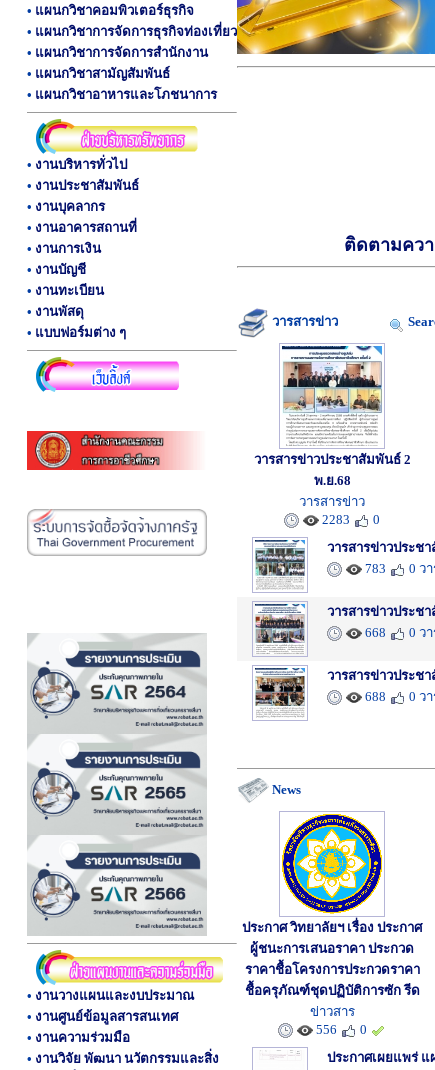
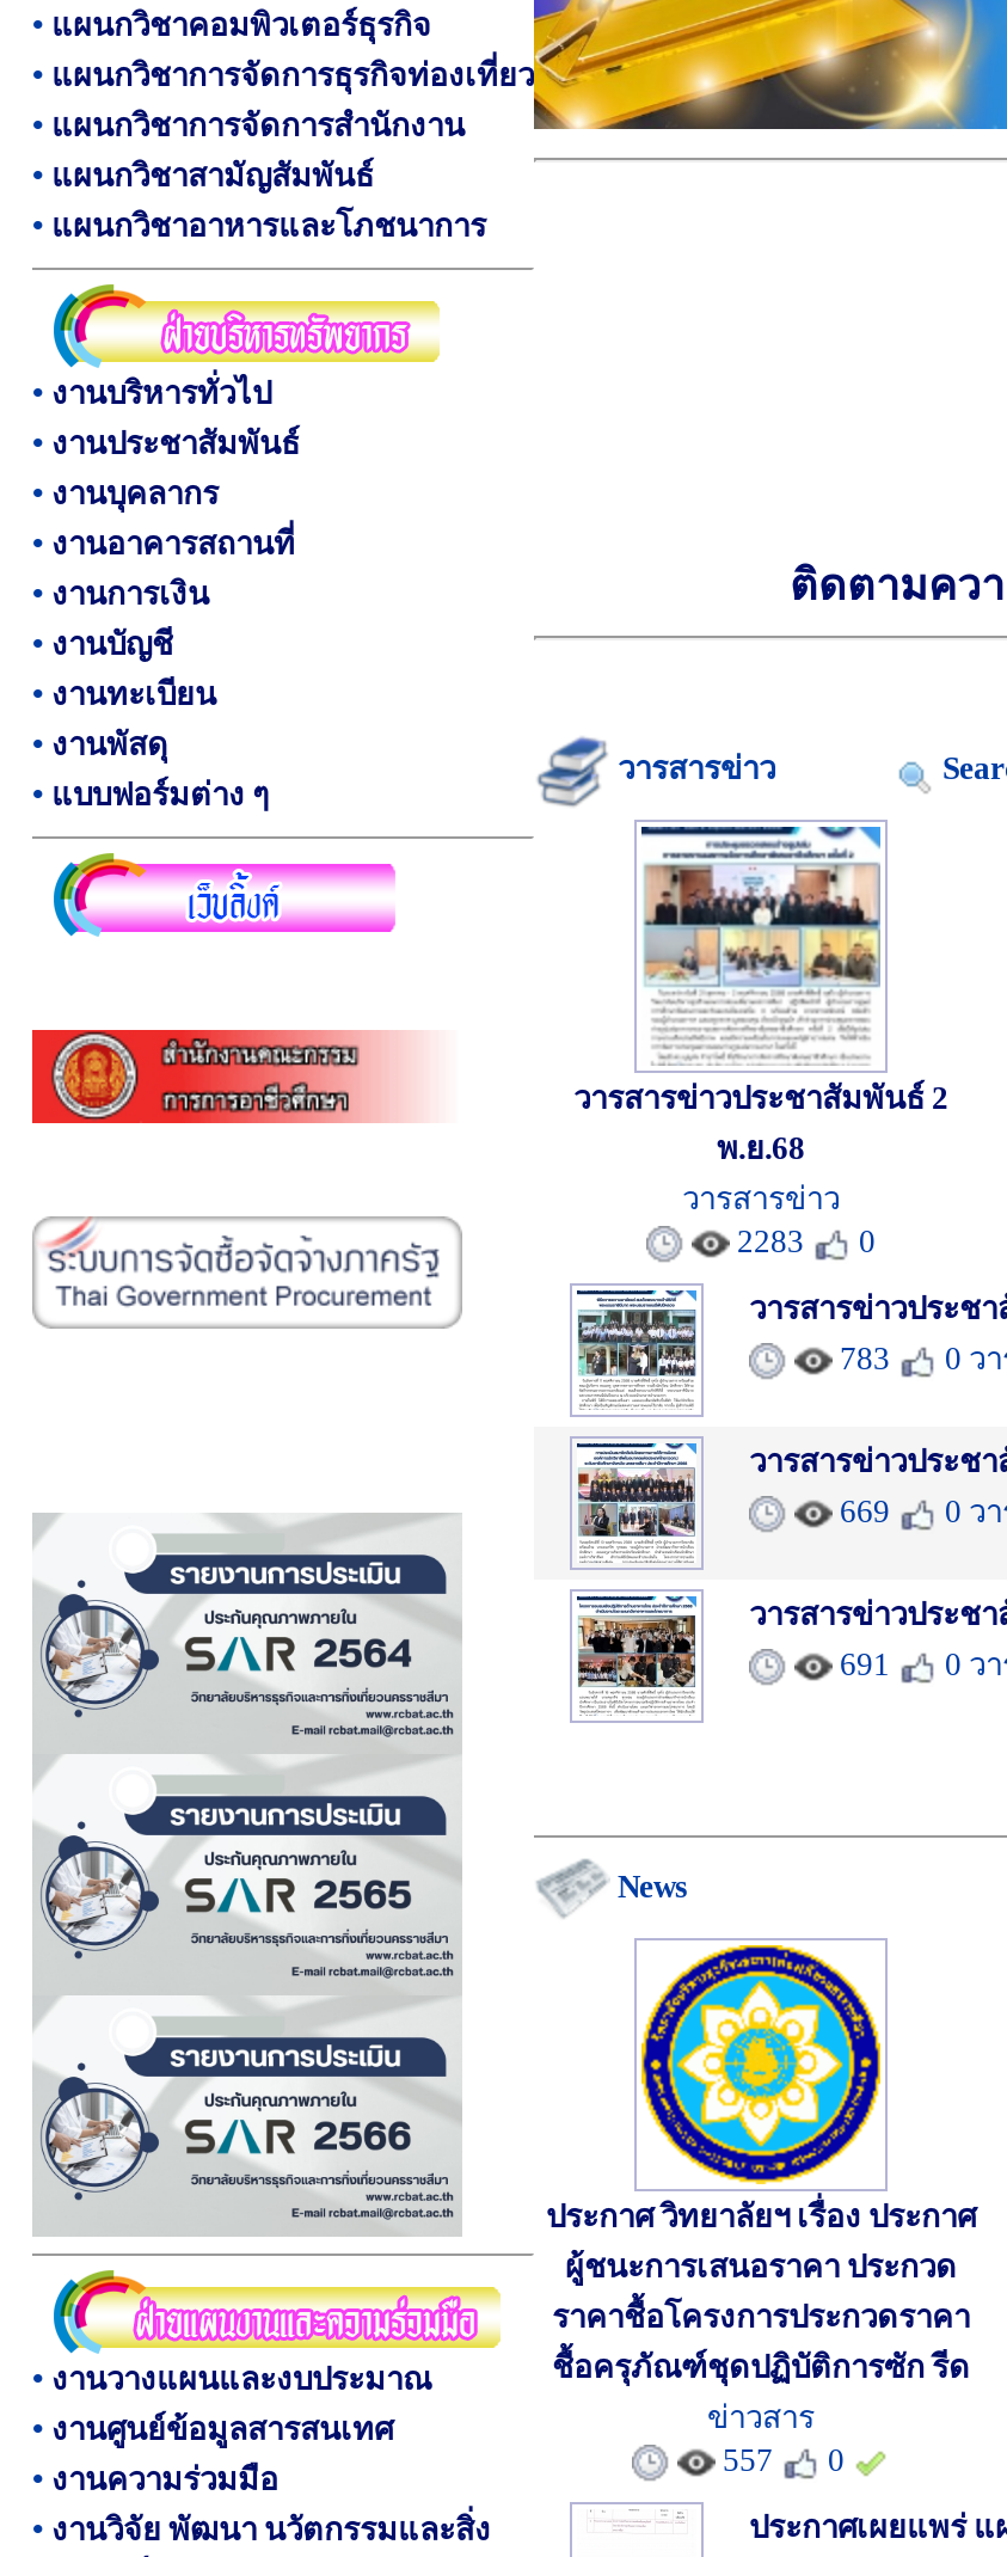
[362,625,389,640] 668 -> [833,1494,897,1529] 669
[362,689,389,704] 688 -> [833,1647,897,1682] 691
[313,1022,370,1037] 556 0 -> [716,2443,852,2479] 557 0

